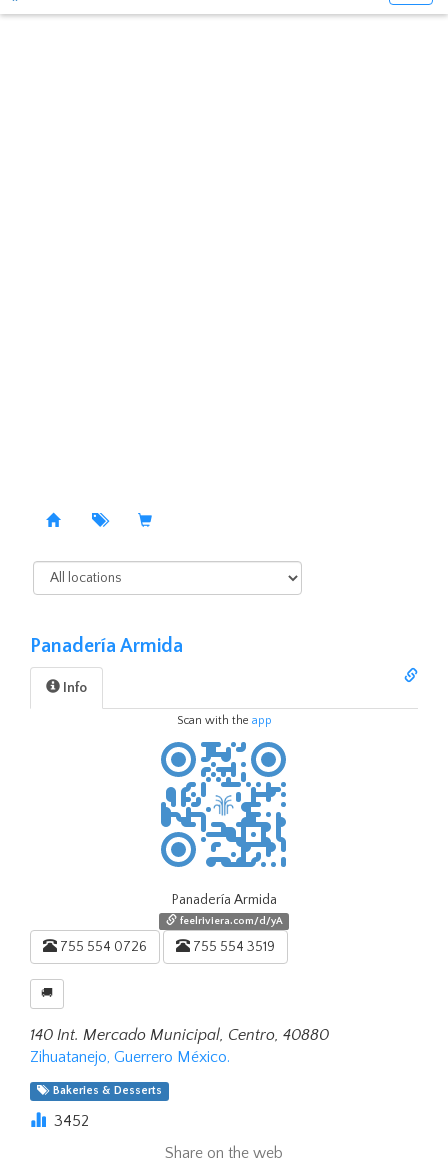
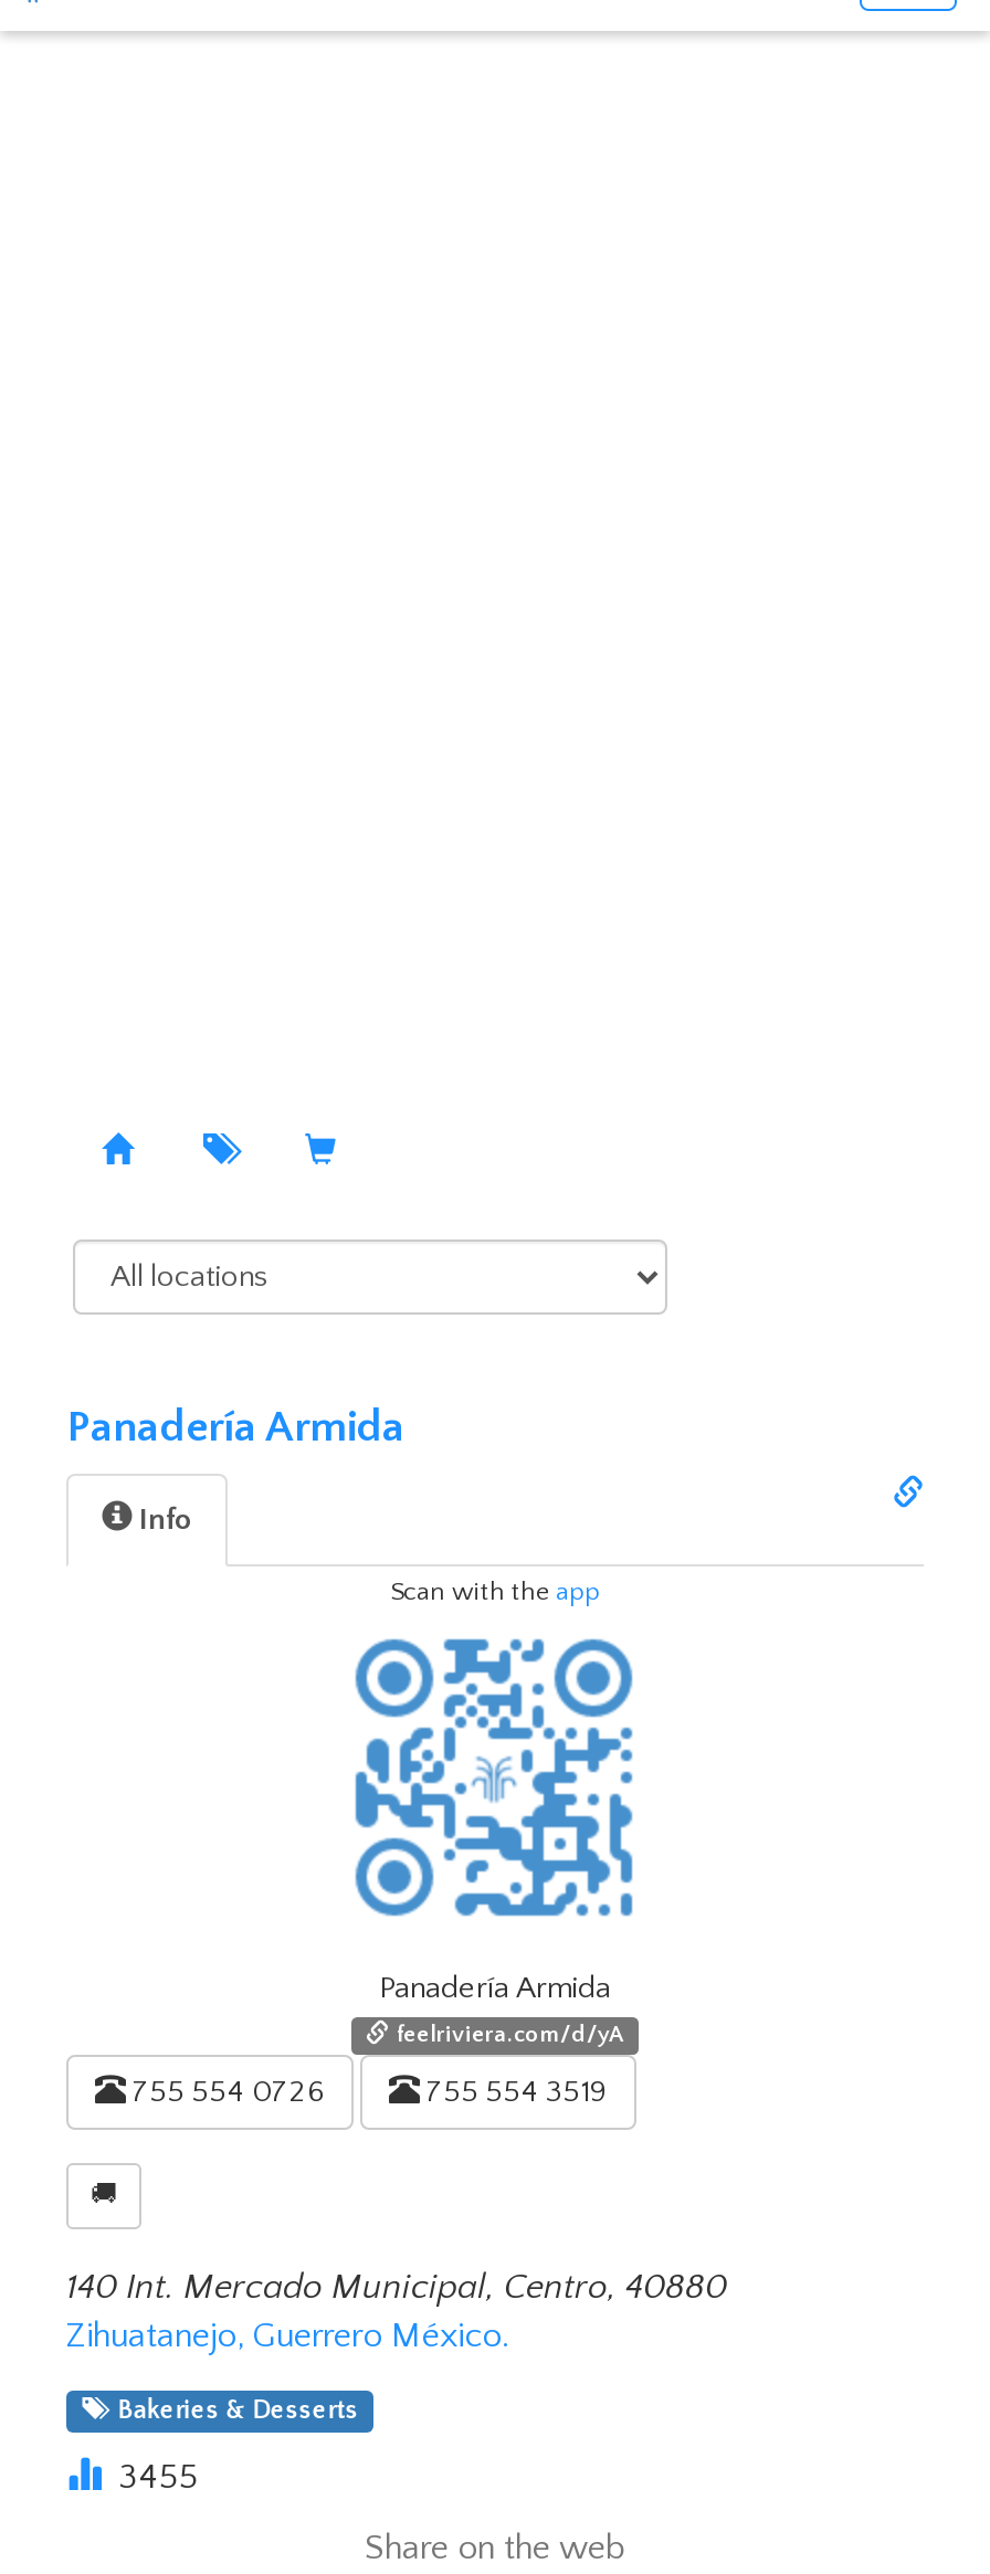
[46,1112,97,1130] 3452 -> [102,2457,217,2497] 3455

